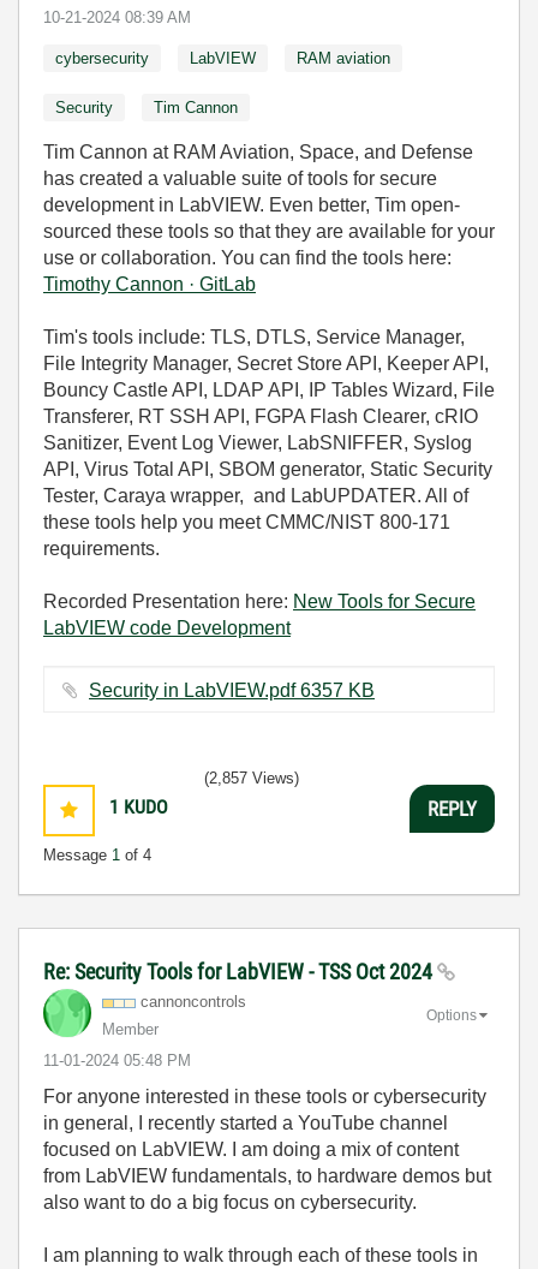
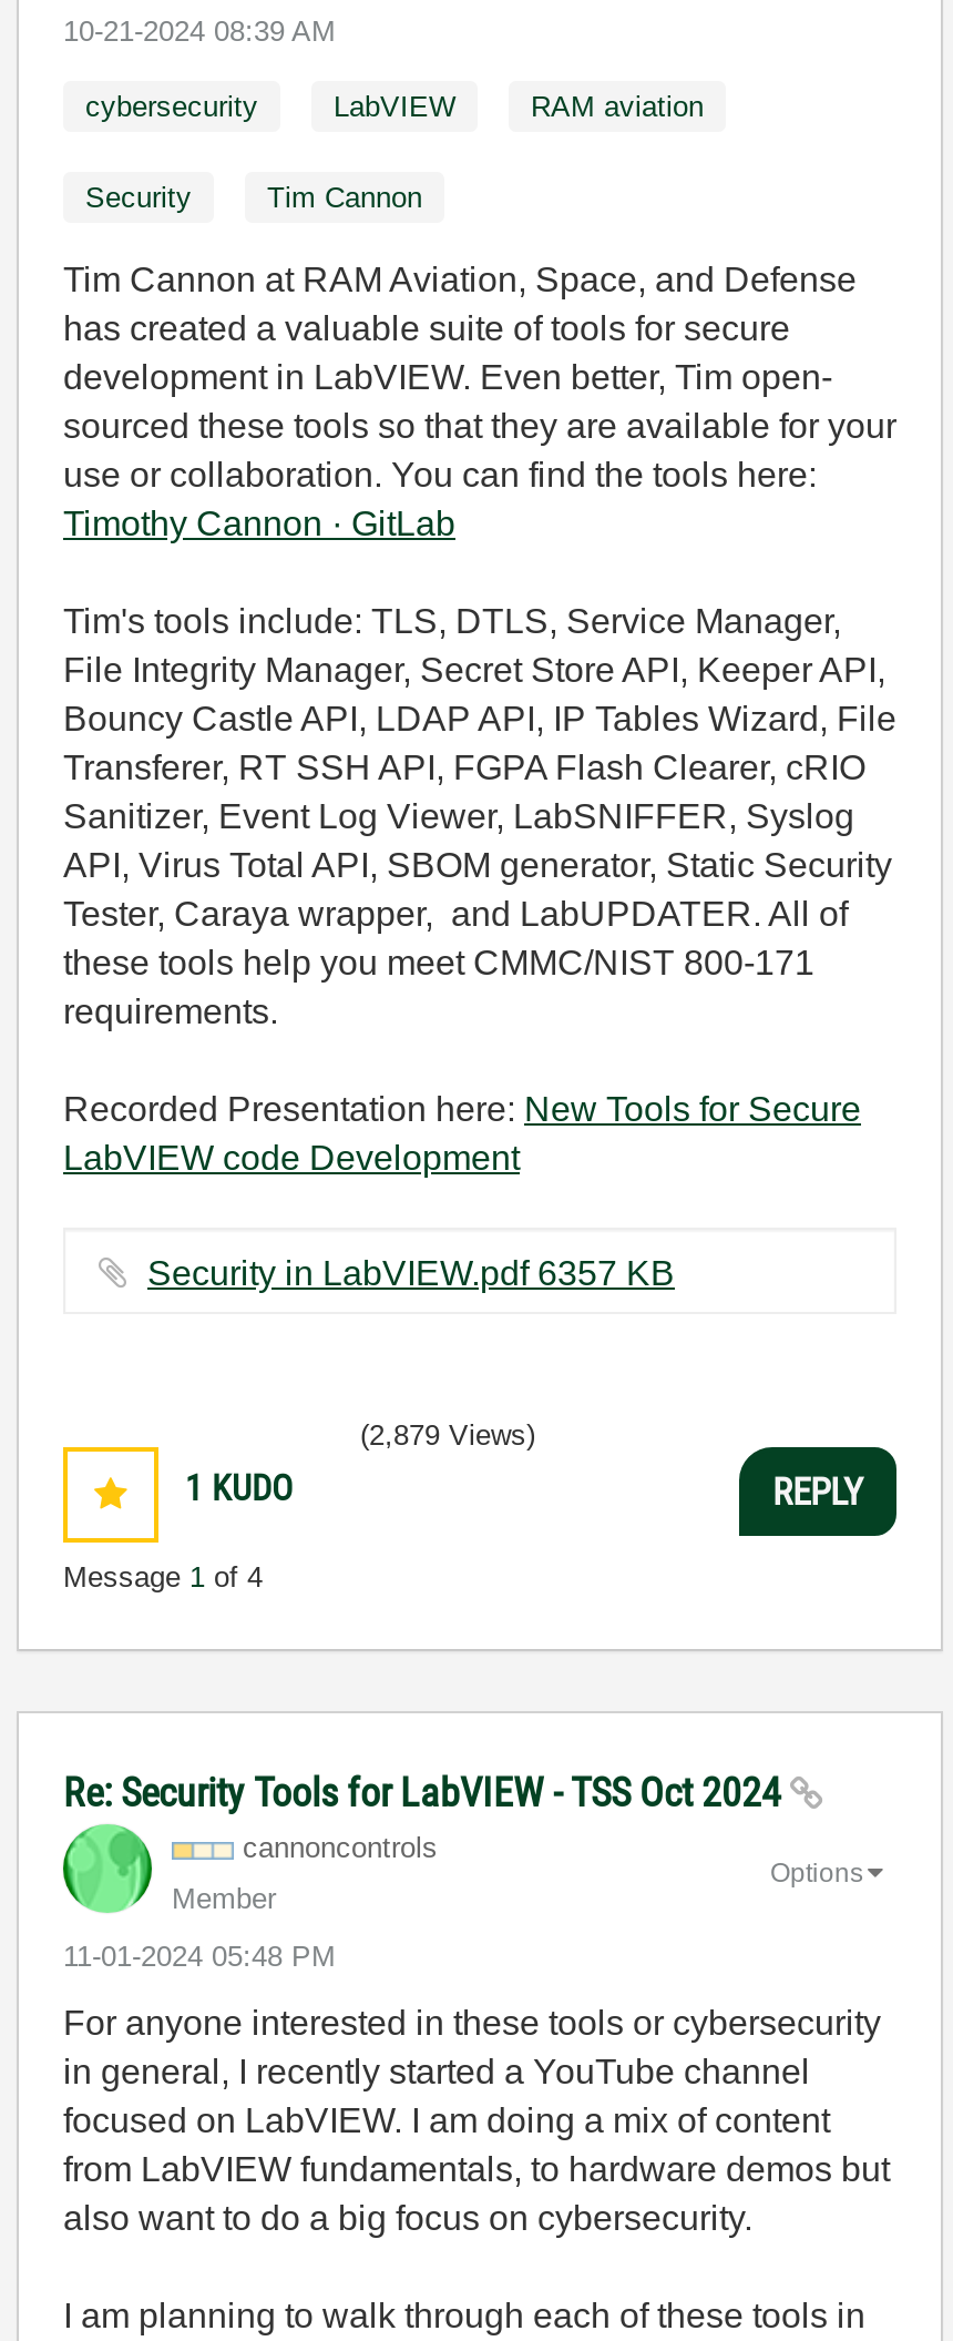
[204,769,299,787] (2,857 Views) -> [360,1418,535,1452] (2,879 Views)

